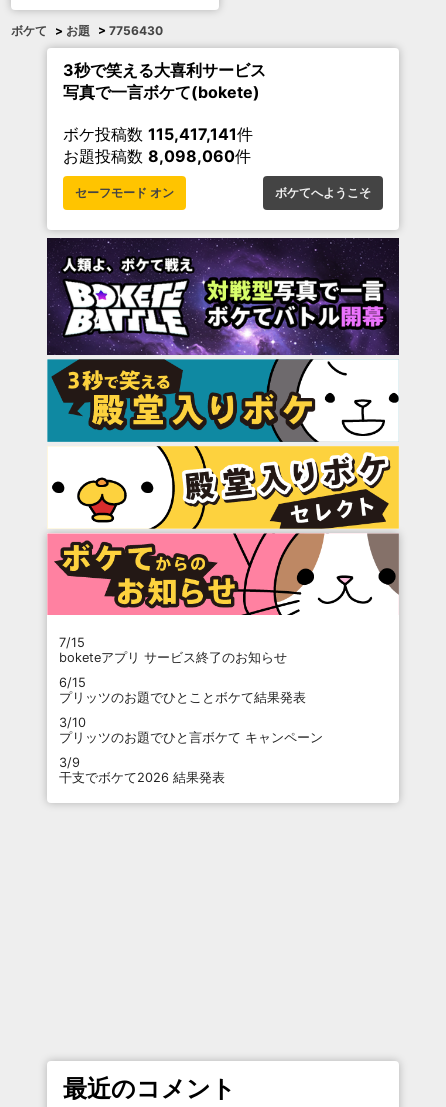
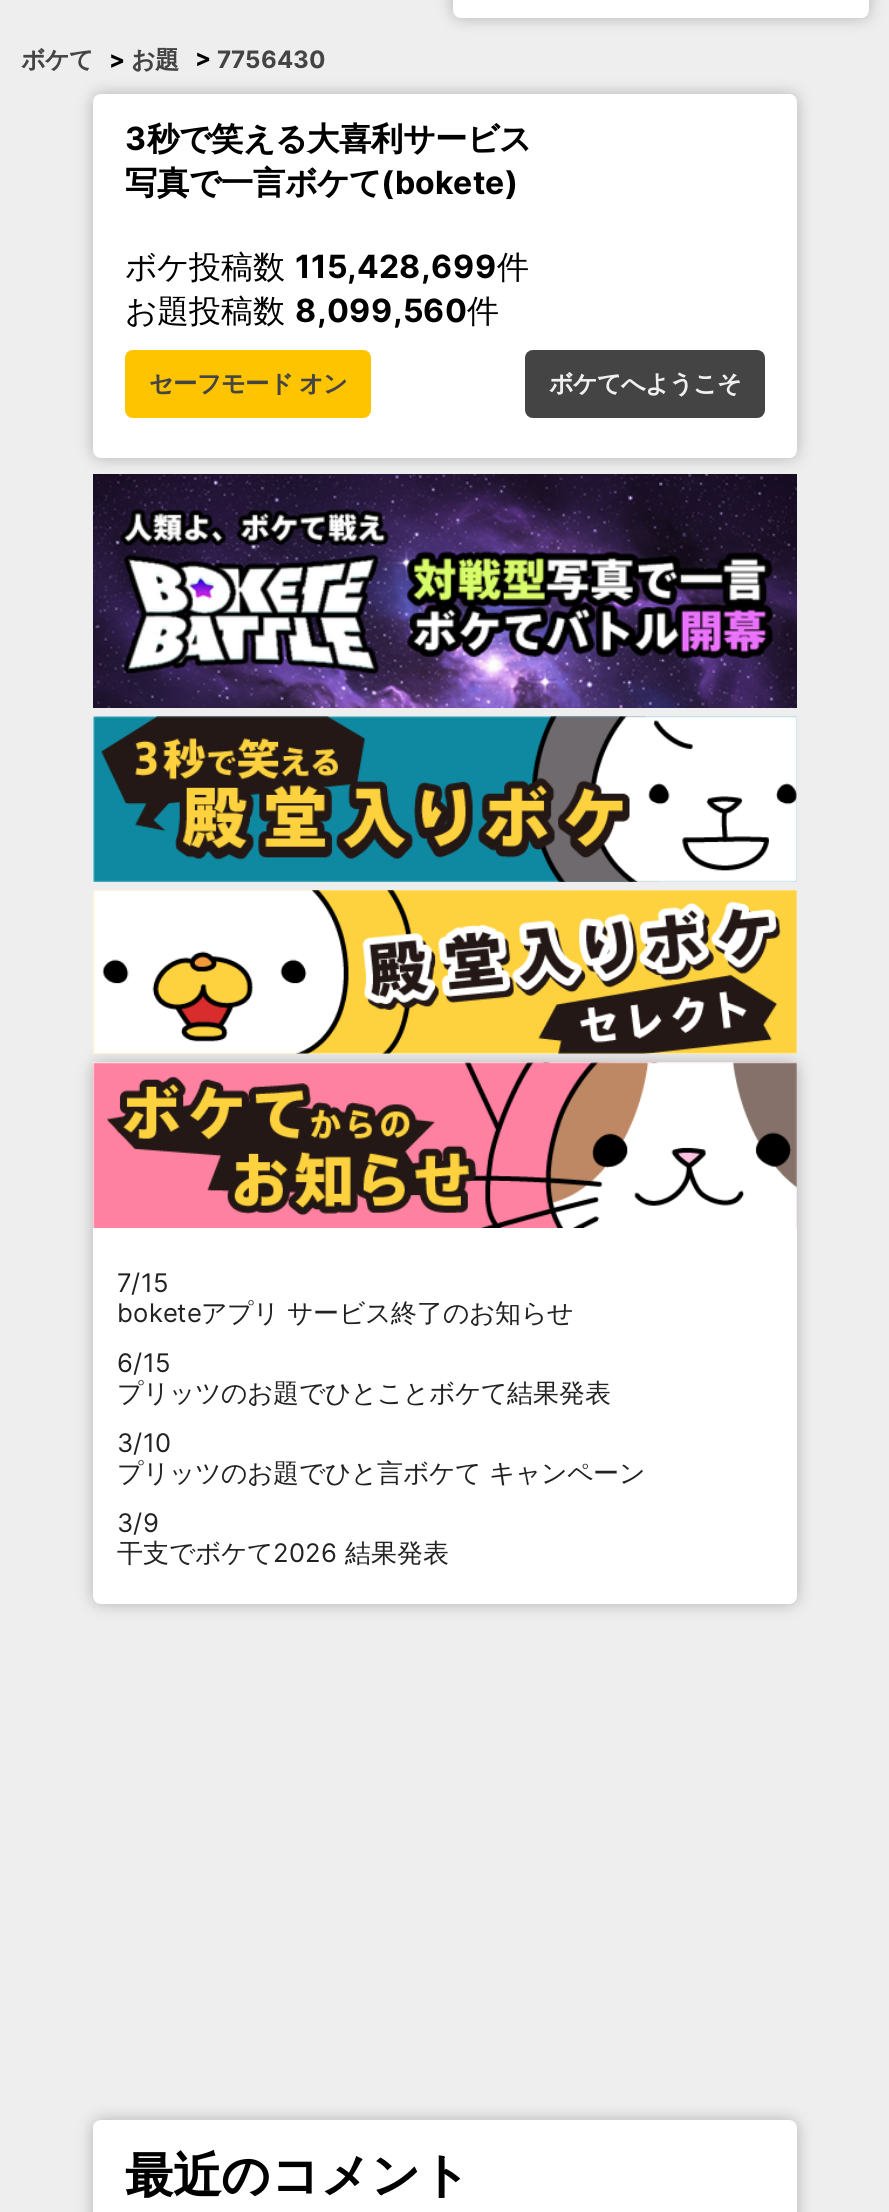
[63,124,253,144] ボケ投稿数115,417,141件 -> [125,246,529,286] ボケ投稿数115,428,699件
[63,146,251,166] お題投稿数8,098,060件 -> [125,290,499,330] お題投稿数8,099,560件

